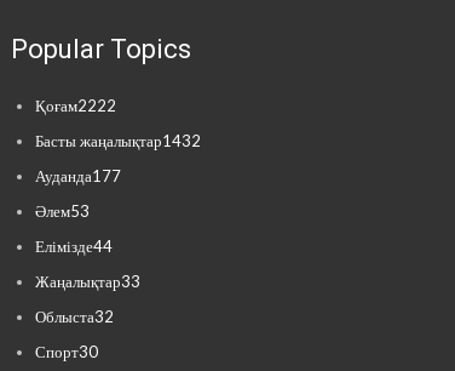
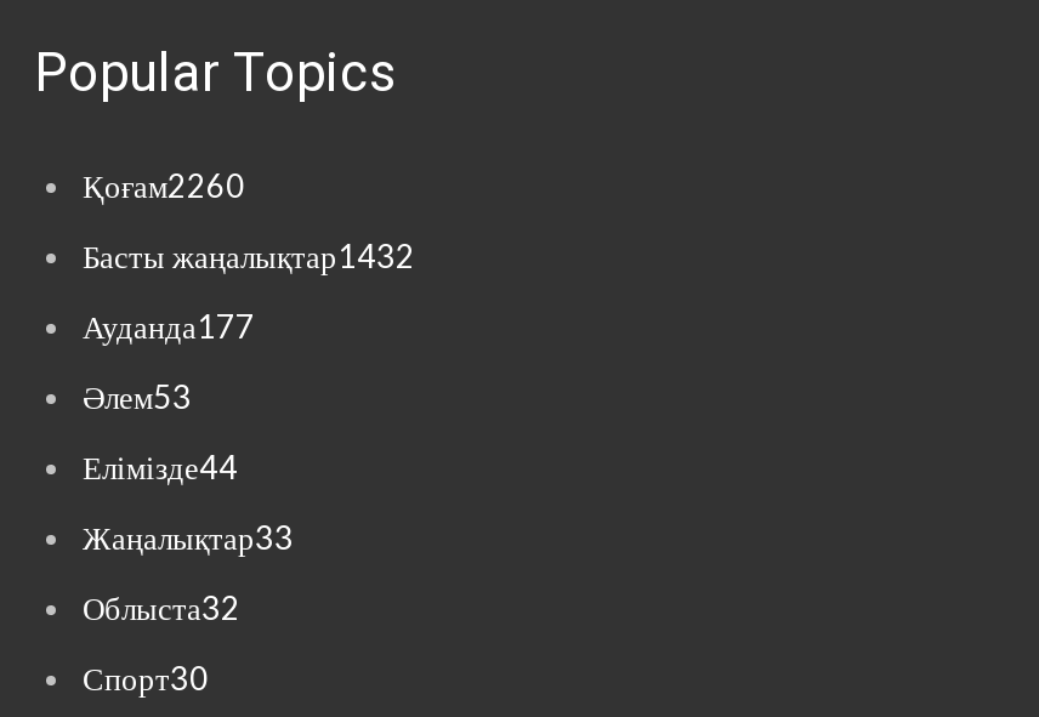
[35,95,116,115] Қоғам2222 -> [83,165,245,204] Қоғам2260

